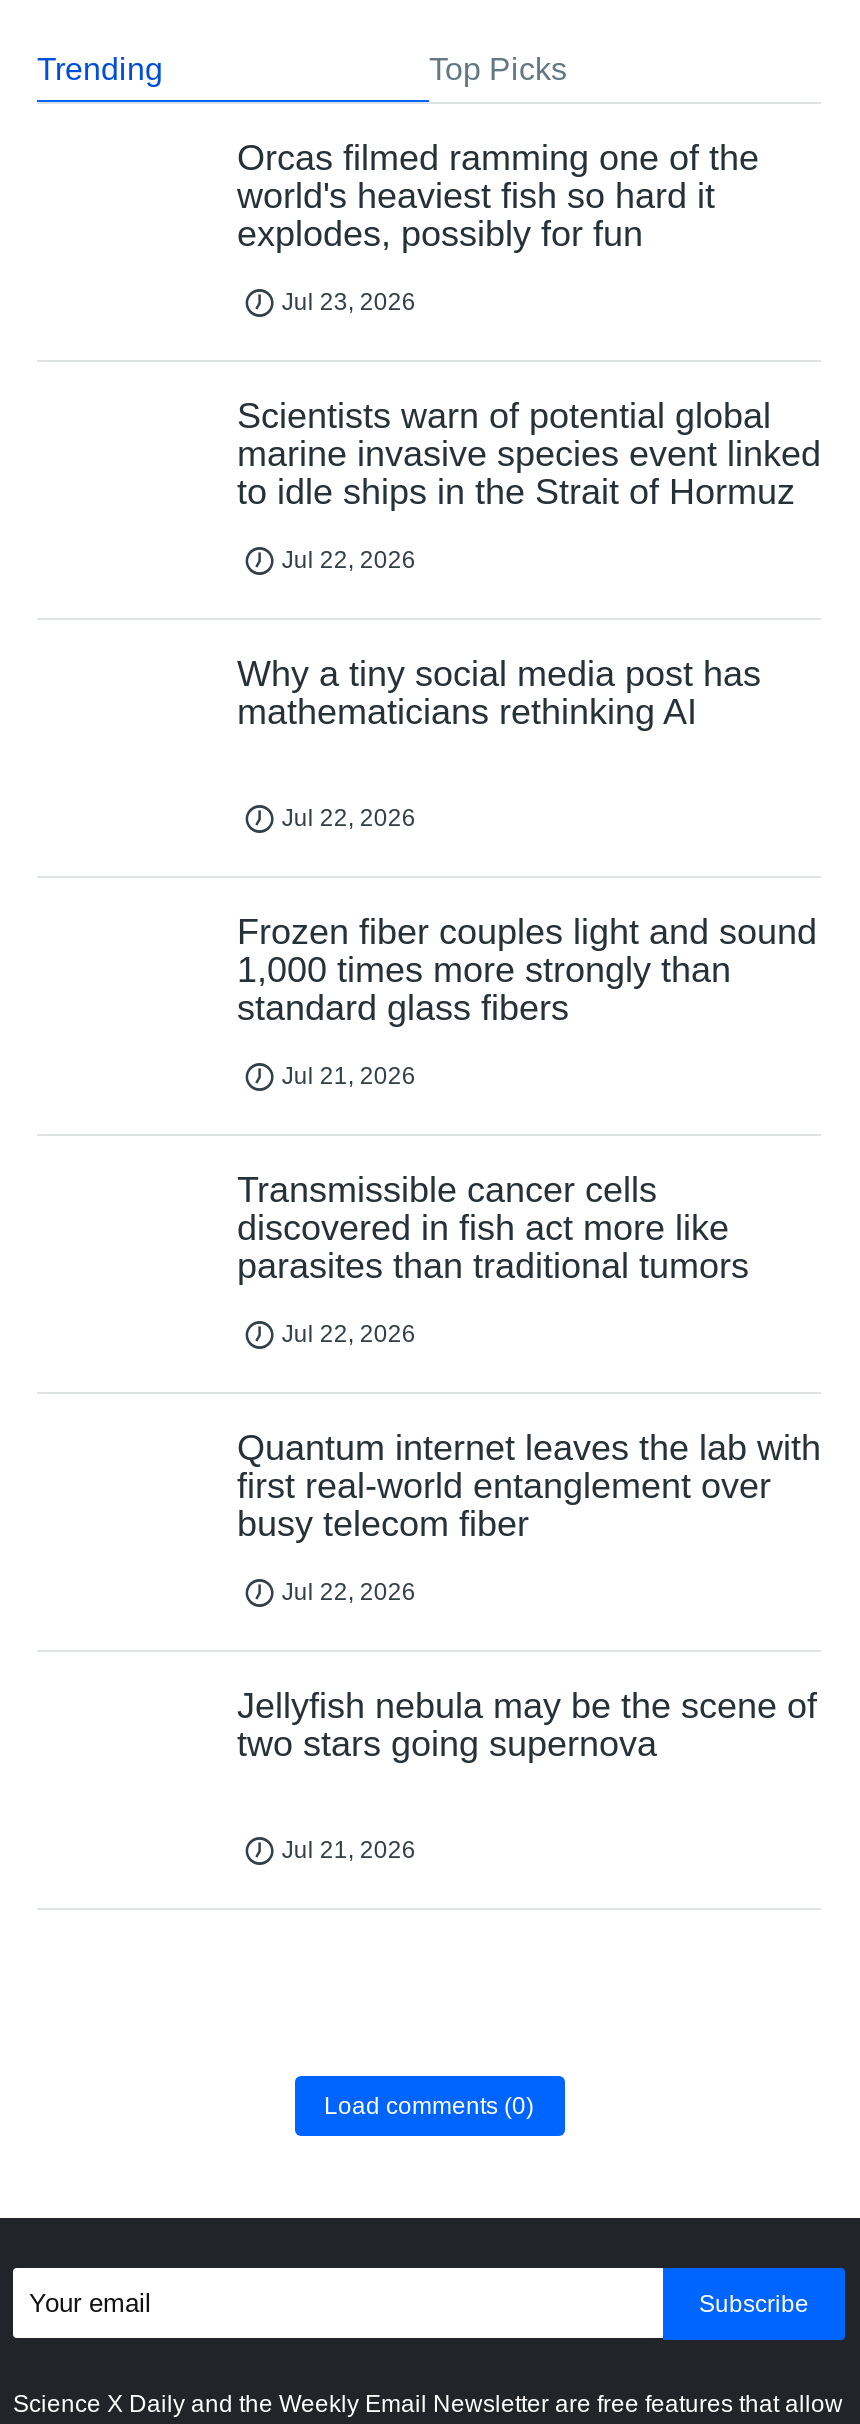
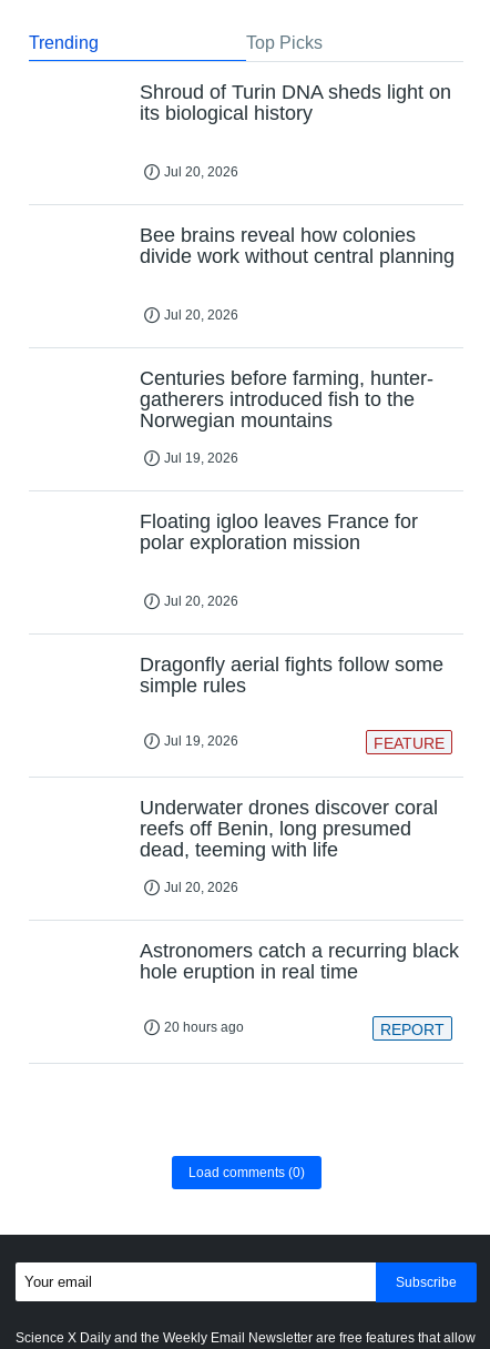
[237,138,759,254] Orcas filmed ramming one of the | world's heaviest fish so hard it | explodes, possibly for fun -> [140,81,451,124] Shroud of Turin DNA sheds light on | its biological history
[282,288,416,316] Jul 23, 2026 -> [165,164,239,179] Jul 20, 2026
[237,396,821,512] Scientists warn of potential global | marine invasive species event linked | to idle ships in the Strait of Hormuz -> [140,224,455,267] Bee brains reveal how colonies | divide work without central planning
[282,546,416,574] Jul 22, 2026 -> [165,307,239,323] Jul 20, 2026
[237,654,761,732] Why a tiny social media post has | mathematicians rethinking AI -> [140,367,433,431] Centuries before farming, hunter- | gatherers introduced fish to the | Norwegian mountains
[282,804,416,832] Jul 22, 2026 -> [165,450,239,466] Jul 19, 2026
[237,912,817,1028] Frozen fiber couples light and sound | 1,000 times more strongly than | standard glass fibers -> [140,510,418,553] Floating igloo leaves France for | polar exploration mission
[282,1062,416,1090] Jul 21, 2026 -> [165,593,239,609] Jul 20, 2026
[237,1170,749,1286] Transmissible cancer cells | discovered in fish act more like | parasites than traditional tumors -> [140,653,443,696] Dragonfly aerial fights follow some | simple rules
[282,1320,416,1348] Jul 22, 2026 -> [165,734,445,752] Jul 19, 2026 | FEATURE
[237,1428,821,1544] Quantum internet leaves the lab with | first real-world entanglement over | busy telecom fiber -> [140,796,438,861] Underwater drones discover coral | reefs off Benin, long presumed | dead, teeming with life
[282,1578,416,1606] Jul 22, 2026 -> [165,880,239,895] Jul 20, 2026
[237,1686,817,1764] Jellyfish nebula may be the scene of | two stars going supernova -> [140,939,459,983] Astronomers catch a recurring black | hole eruption in real time
[282,1836,416,1864] Jul 21, 2026 -> [165,1020,445,1038] 20 hours ago | REPORT

